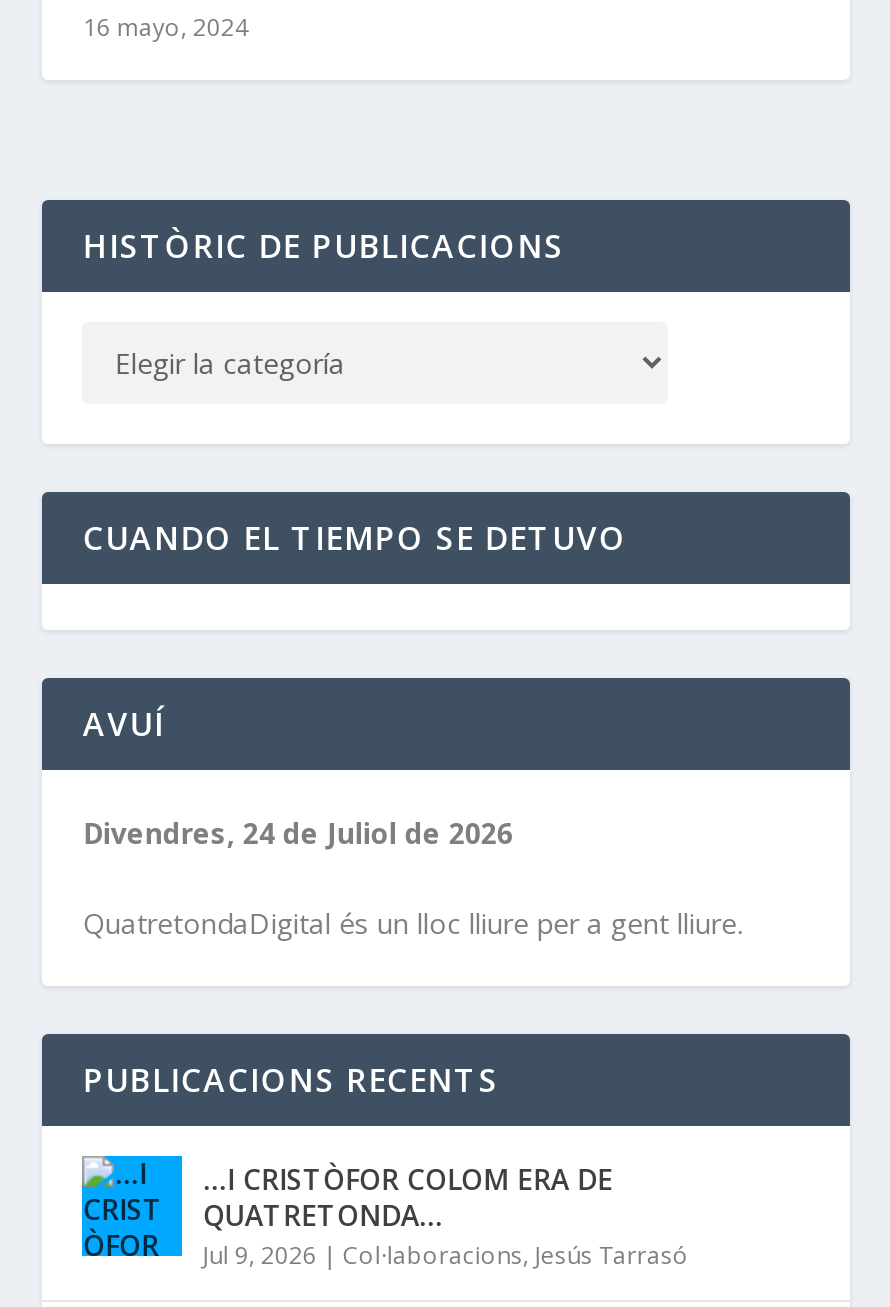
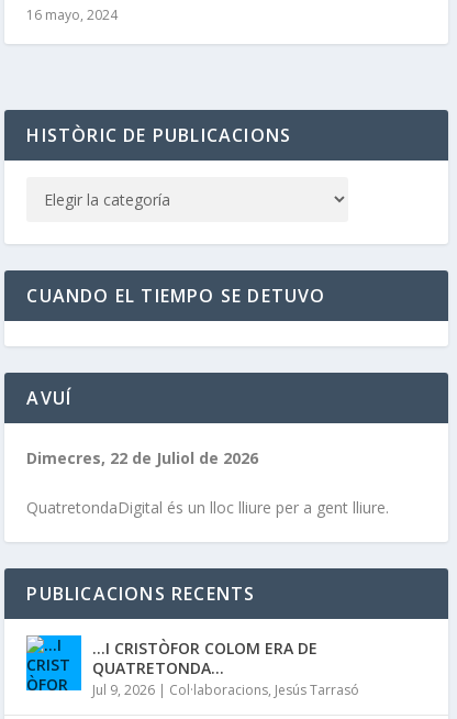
[83,814,513,852] Divendres, 24 de Juliol de 2026 -> [27,447,259,468] Dimecres, 22 de Juliol de 2026

